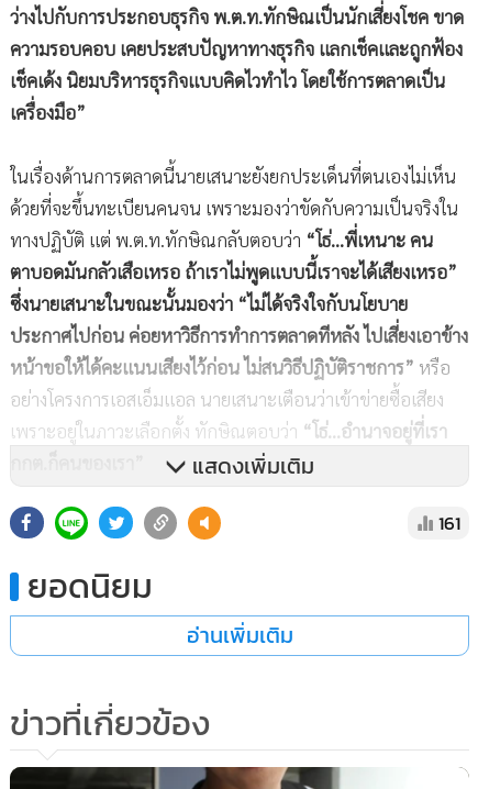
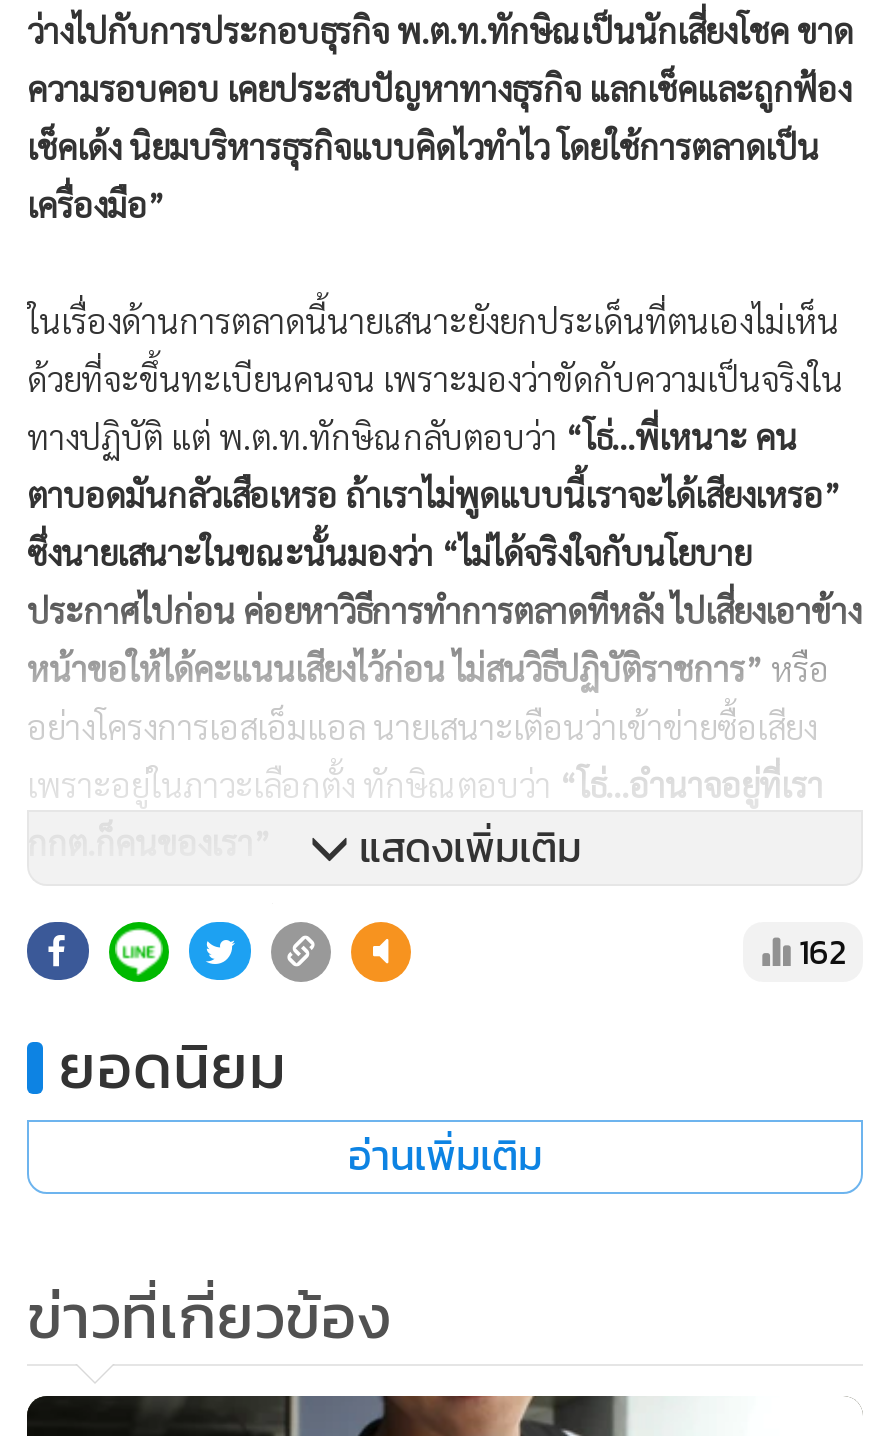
[438,509,460,537] 161 -> [799,926,847,978] 162

